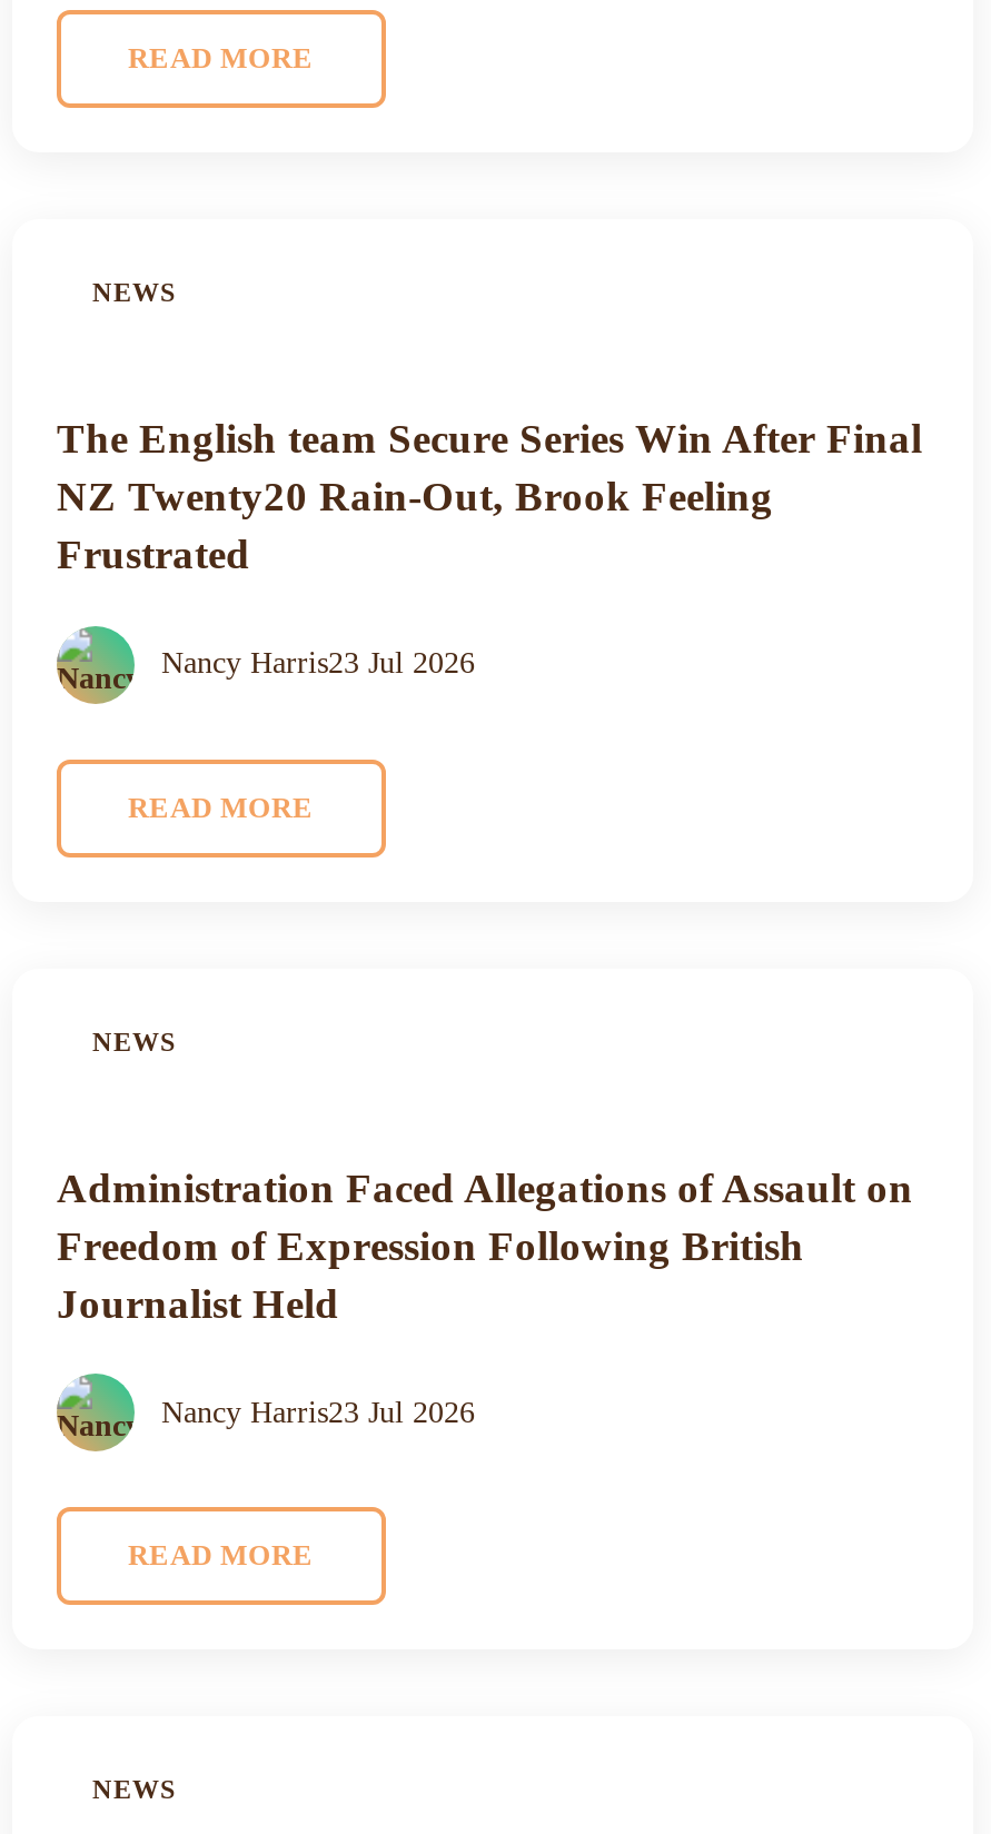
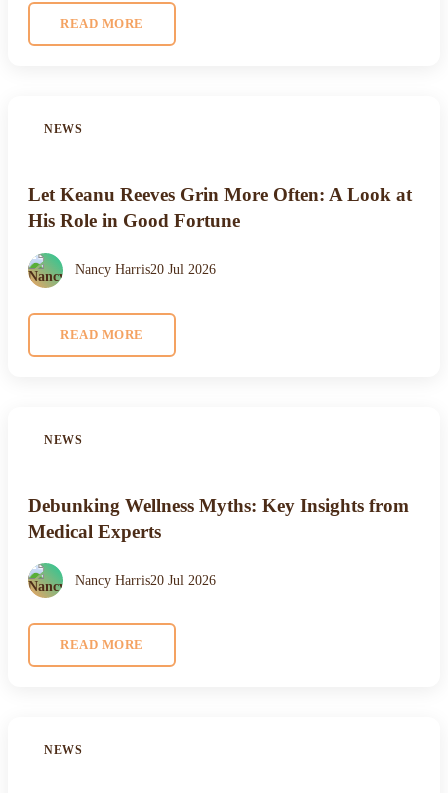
[57,415,922,578] The English team Secure Series Win After Final | NZ Twenty20 Rain-Out, Brook Feeling | Frustrated -> [28,184,412,231] Let Keanu Reeves Grin More Often: A Look at | His Role in Good Fortune
[161,647,475,680] Nancy Harris23 Jul 2026 -> [75,262,216,277] Nancy Harris20 Jul 2026
[57,1164,913,1326] Administration Faced Allegations of Assault on | Freedom of Expression Following British | Journalist Held -> [28,495,409,542] Debunking Wellness Myths: Key Insights from | Medical Experts
[161,1395,475,1429] Nancy Harris23 Jul 2026 -> [75,573,216,588] Nancy Harris20 Jul 2026

